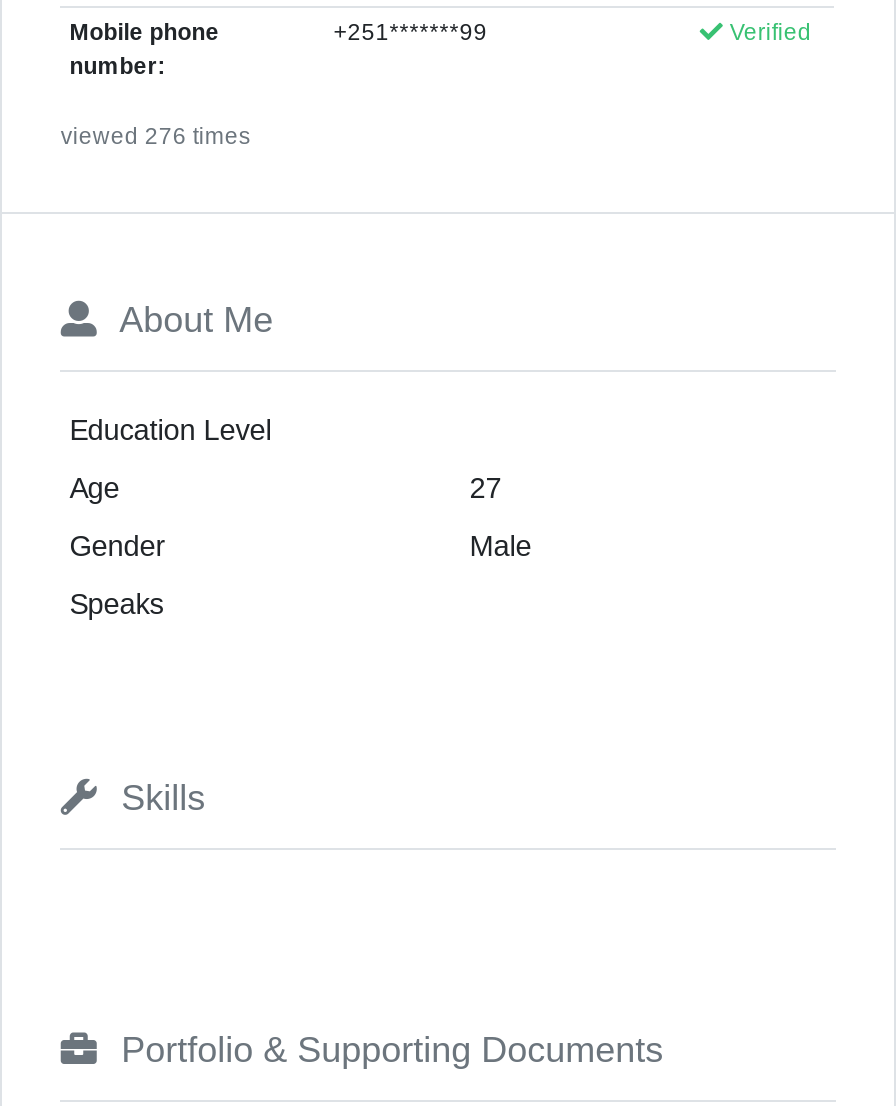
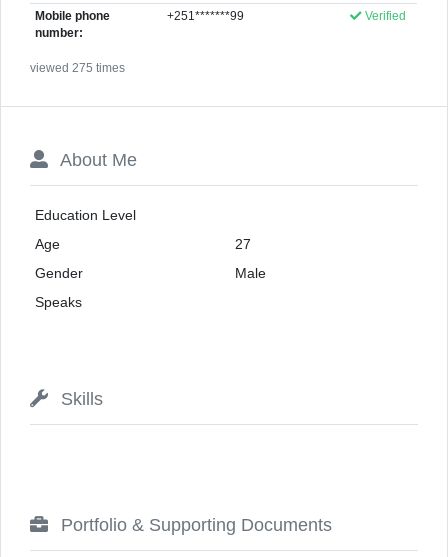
[61,124,251,148] viewed 276 times -> [30,62,125,74] viewed 275 times

